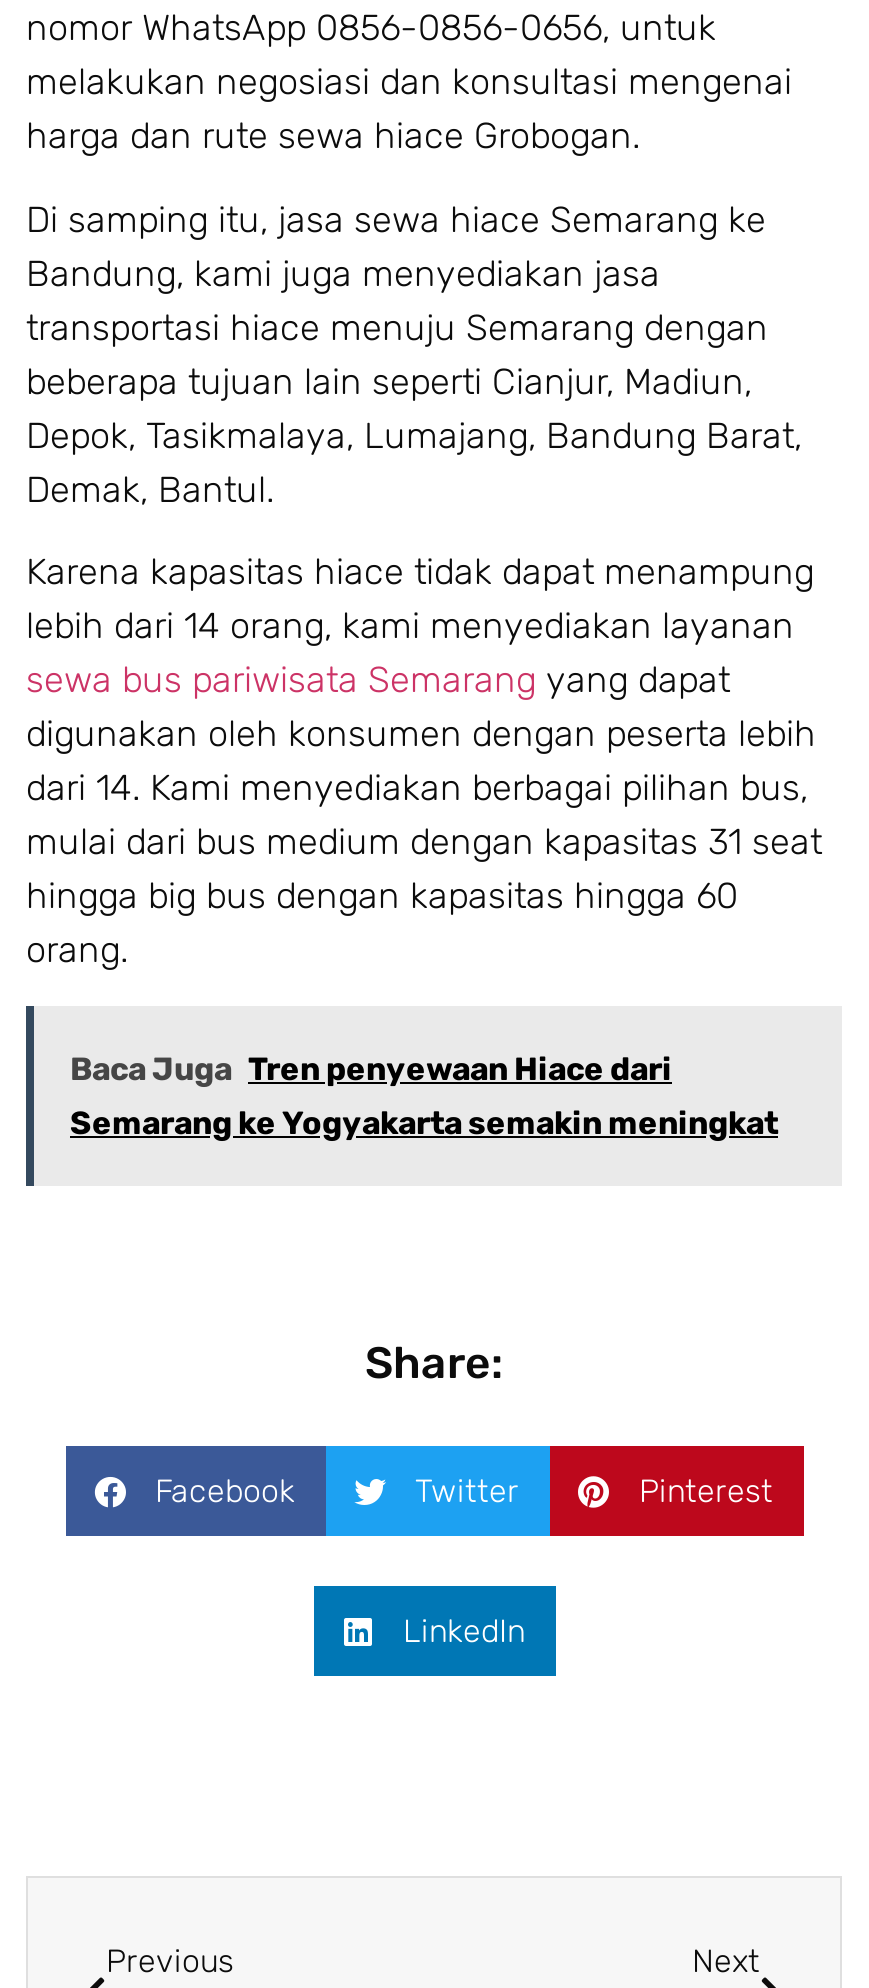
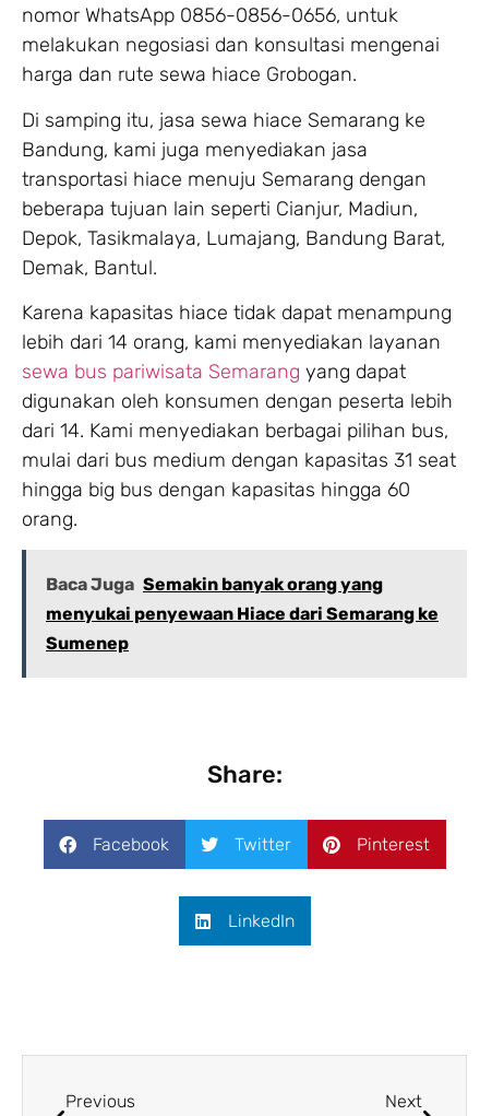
[70,1051,778,1143] Baca Juga Tren penyewaan Hiace dari | Semarang ke Yogyakarta semakin meningkat -> [46,574,439,654] Baca Juga Semakin banyak orang yang | menyukai penyewaan Hiace dari Semarang ke | Sumenep

